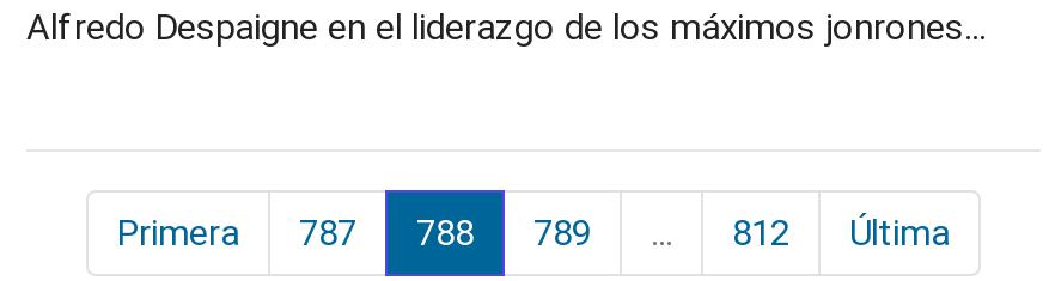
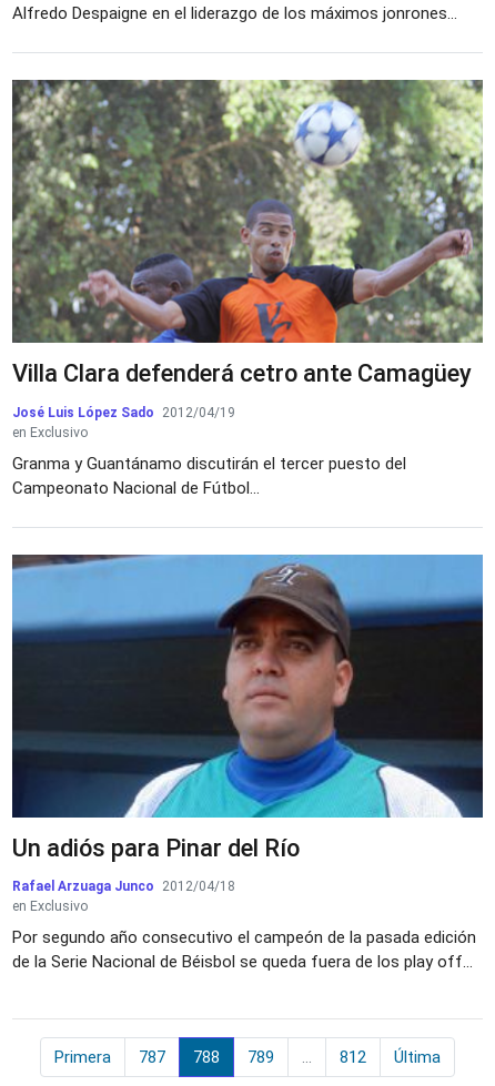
none -> [11,79,484,498] [image] | Villa Clara defenderá cetro ante Camagüey | José Luis López Sado 2012/04/19 | en Exclusivo | Granma y Guantánamo discutirán el tercer puesto del | Campeonato Nacional de Fútbol...
none -> [11,554,484,972] [image] | Un adiós para Pinar del Río | Rafael Arzuaga Junco 2012/04/18 | en Exclusivo | Por segundo año consecutivo el campeón de la pasada edición | de la Serie Nacional de Béisbol se queda fuera de los play off...

